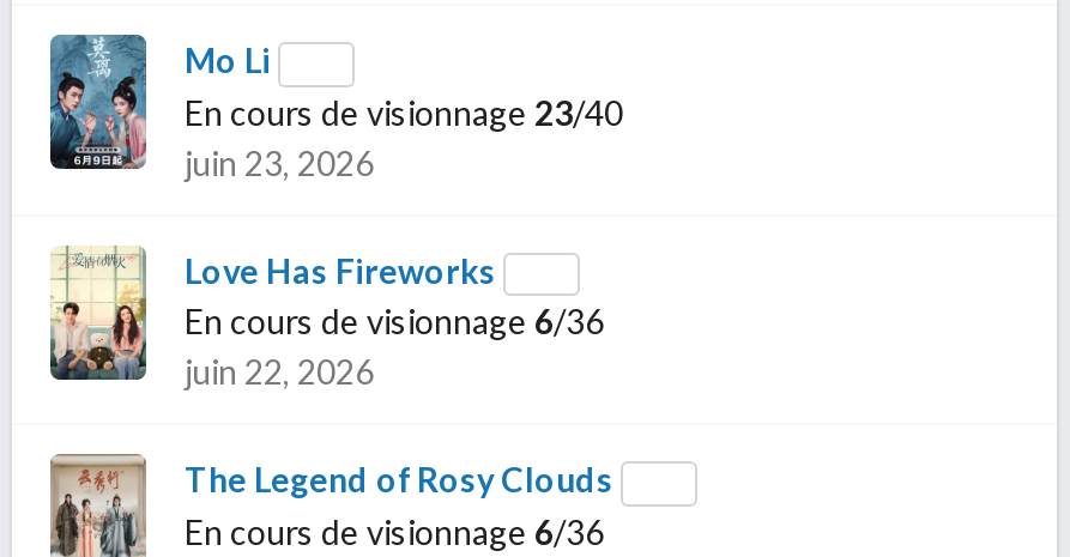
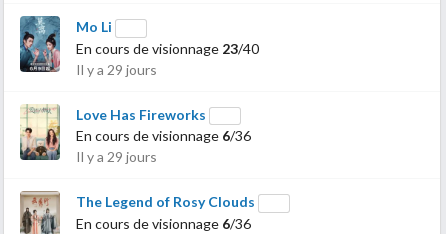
[185,141,374,182] juin 23, 2026 -> [76,60,157,77] Il y a 29 jours
[185,351,374,392] juin 22, 2026 -> [76,148,157,165] Il y a 29 jours

